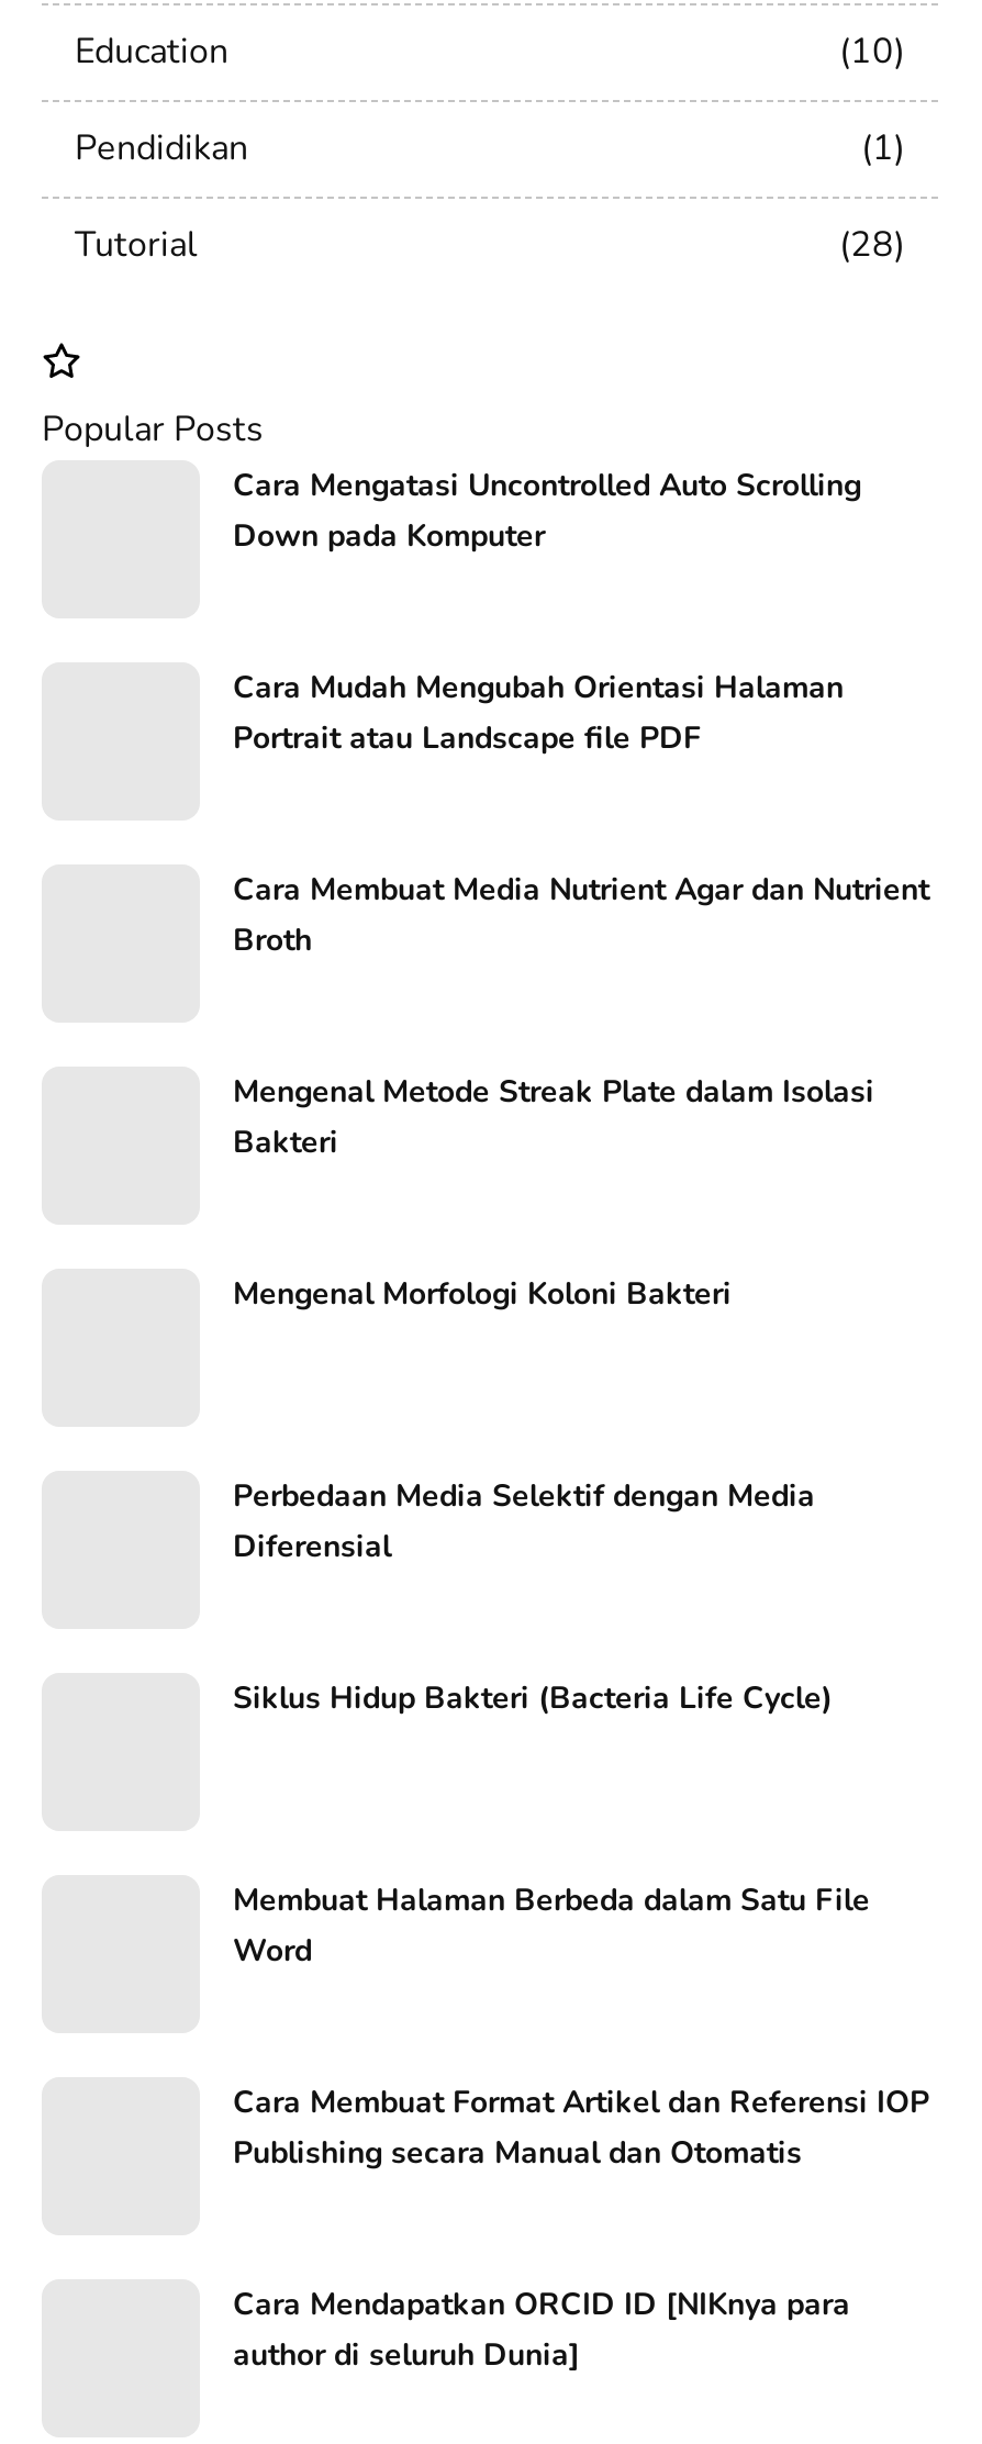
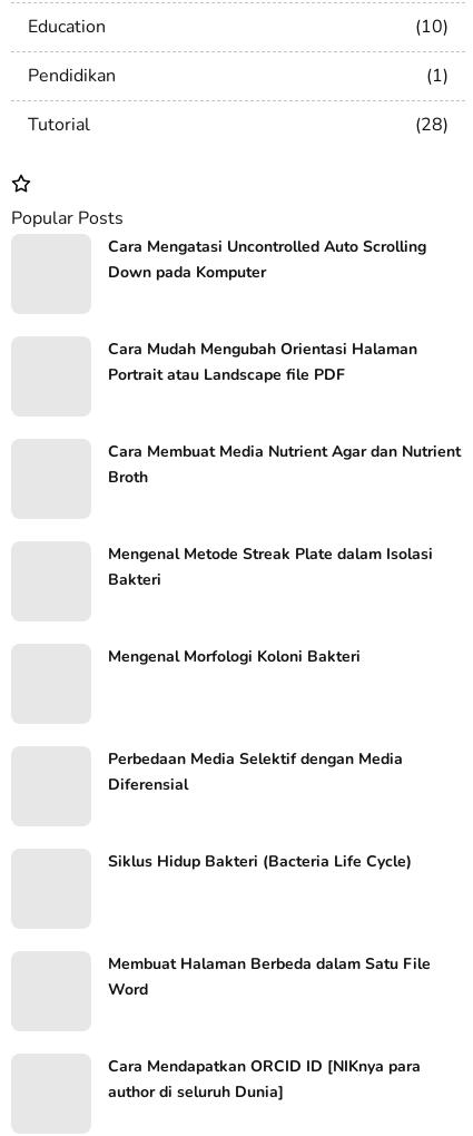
[233,2082,929,2175] Cara Membuat Format Artikel dan Referensi IOP | Publishing secara Manual dan Otomatis -> none

